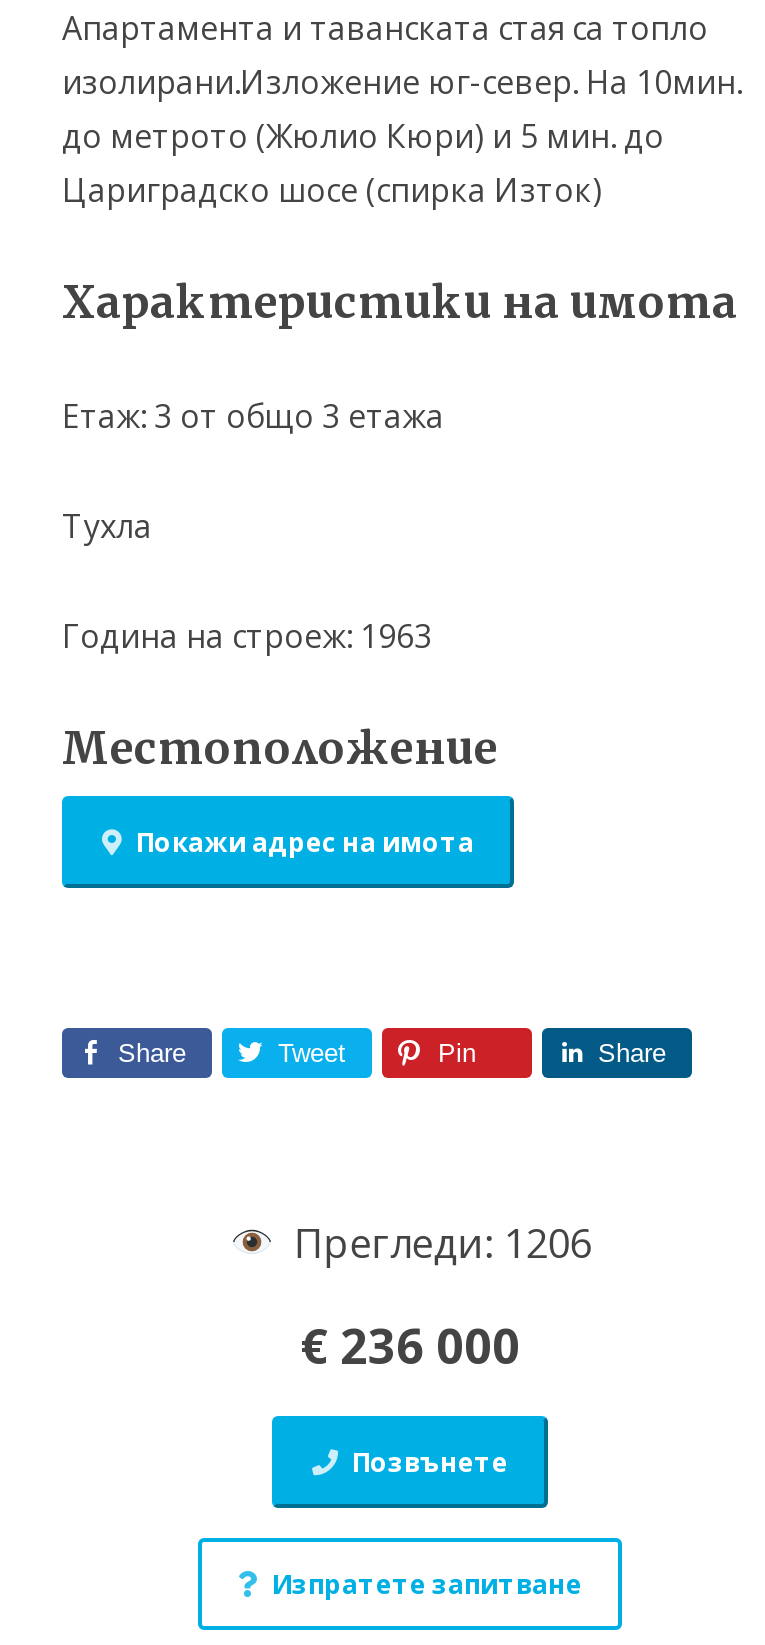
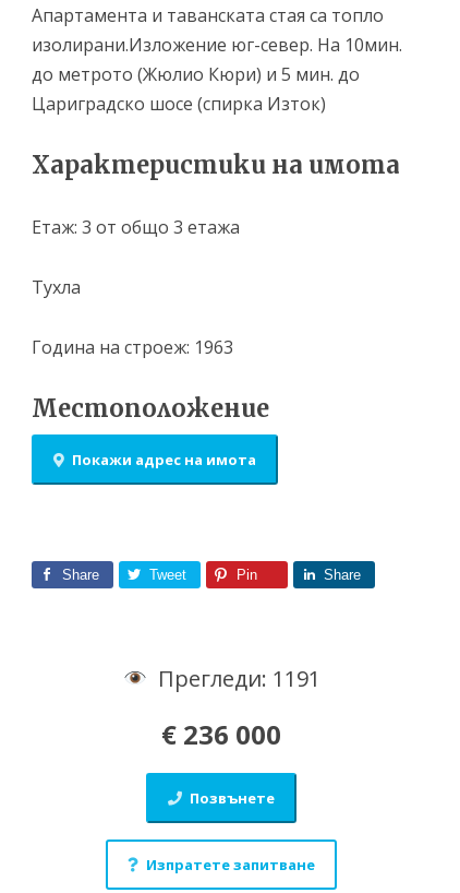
[294,1217,592,1271] Прегледи: 1206 -> [158,664,320,694] Прегледи: 1191

